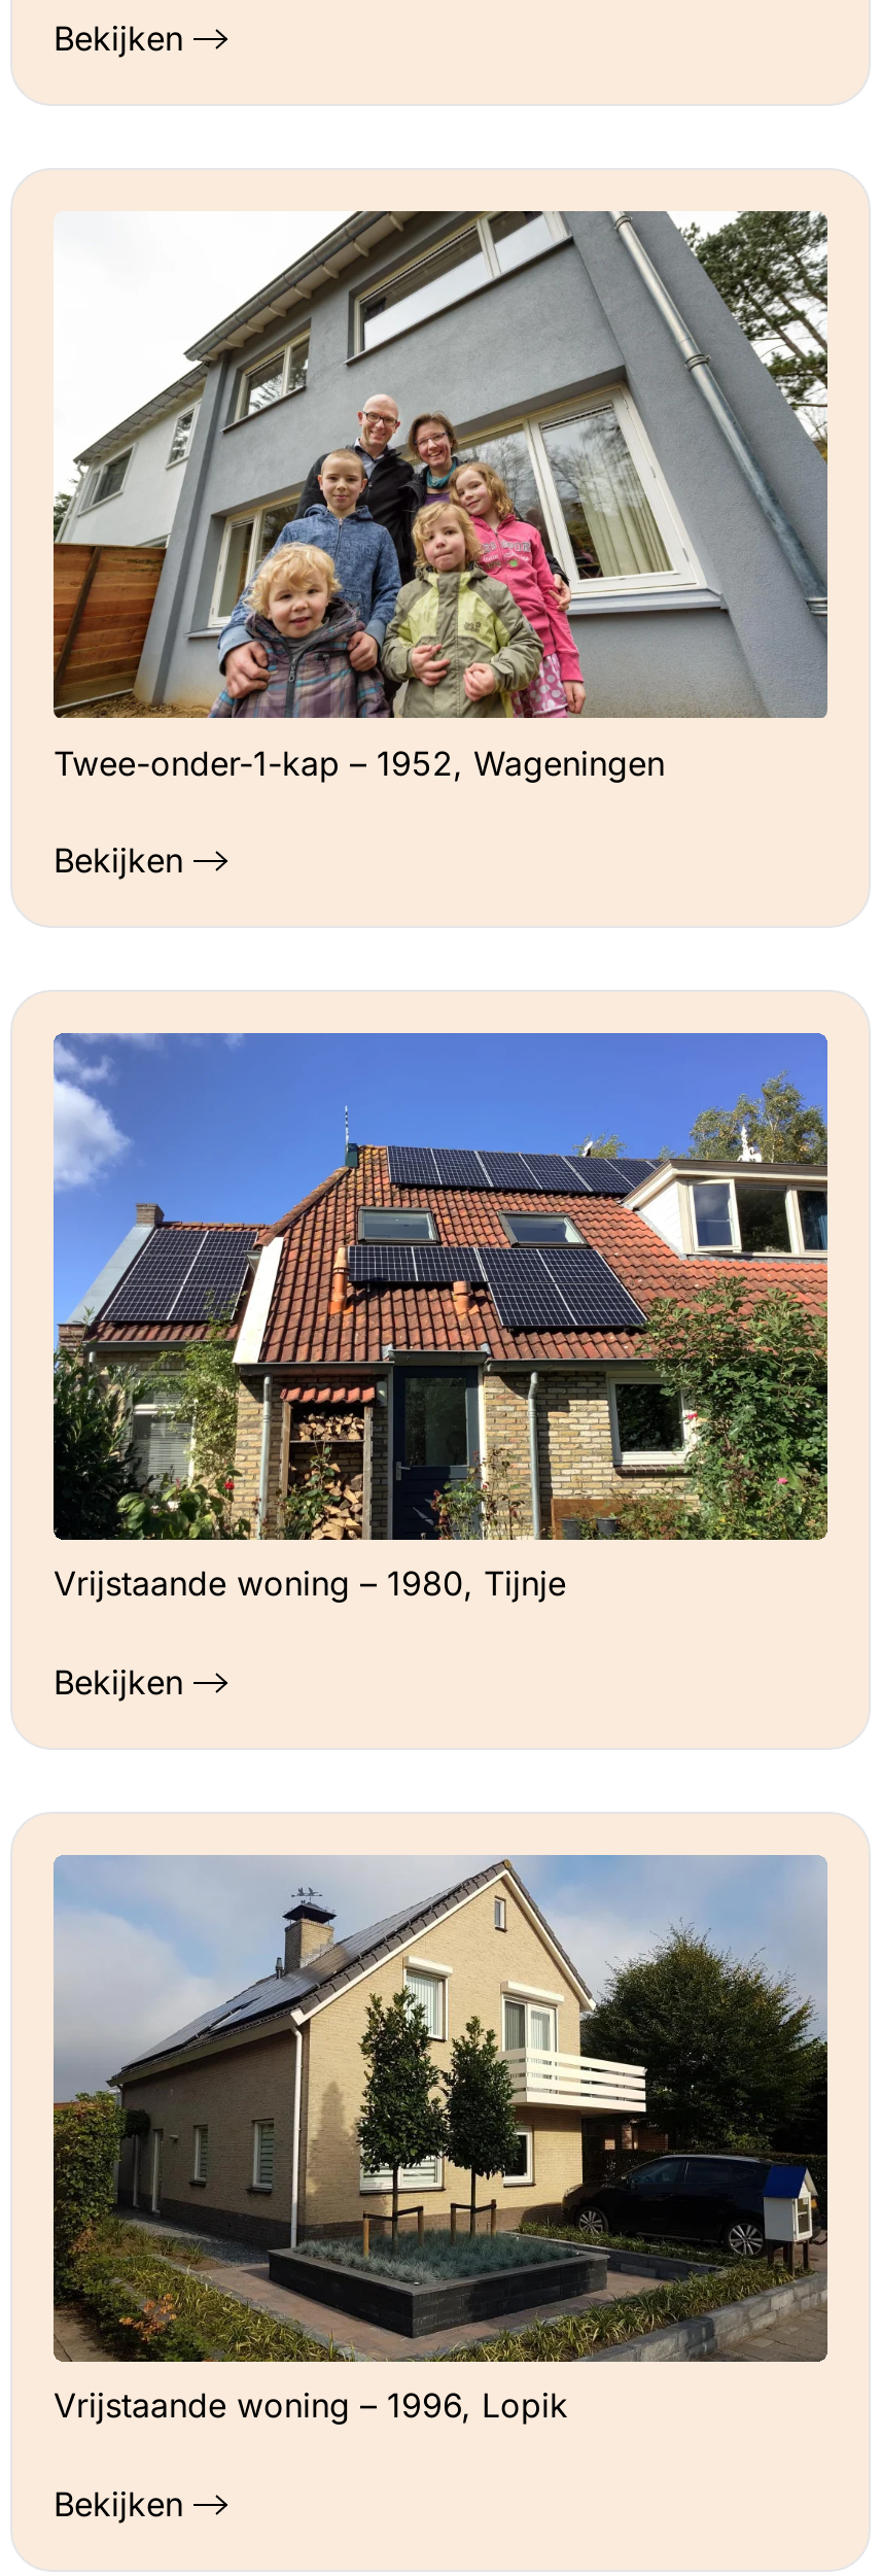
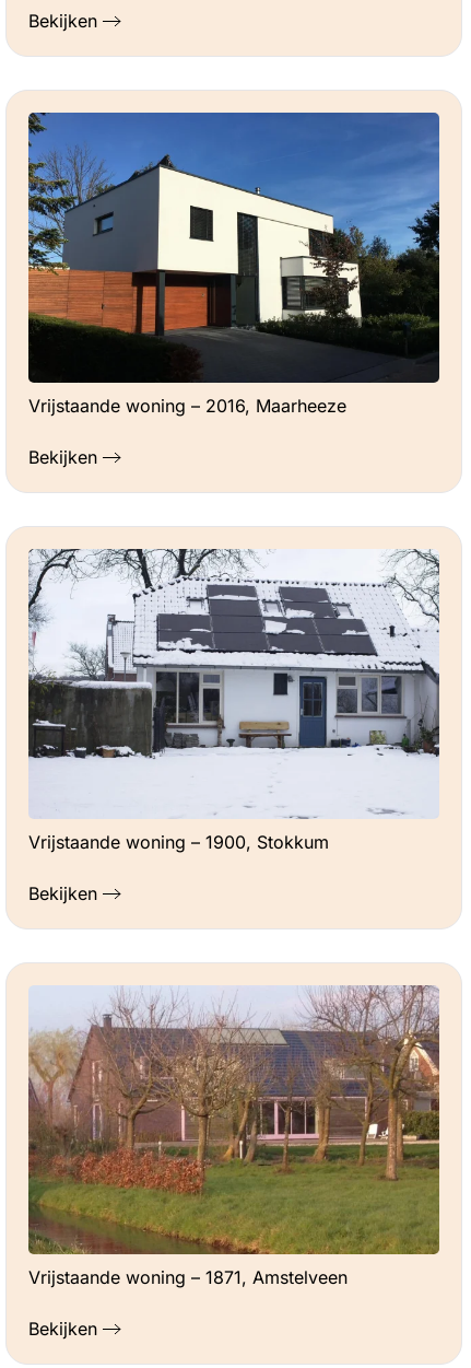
[51,209,830,783] [image] | Twee-onder-1-kap – 1952, Wageningen -> [27,112,440,416] [image] | Vrijstaande woning – 2016, Maarheeze
[51,1031,830,1604] [image] | Vrijstaande woning – 1980, Tijnje -> [27,548,440,852] [image] | Vrijstaande woning – 1900, Stokkum
[54,1855,830,2426] [image] | Vrijstaande woning – 1996, Lopik -> [28,985,440,1288] [image] | Vrijstaande woning – 1871, Amstelveen

